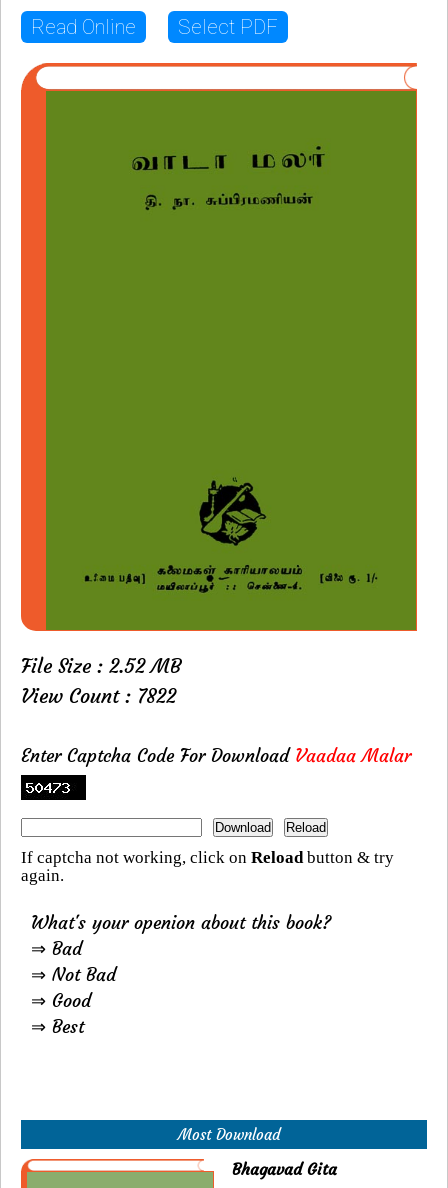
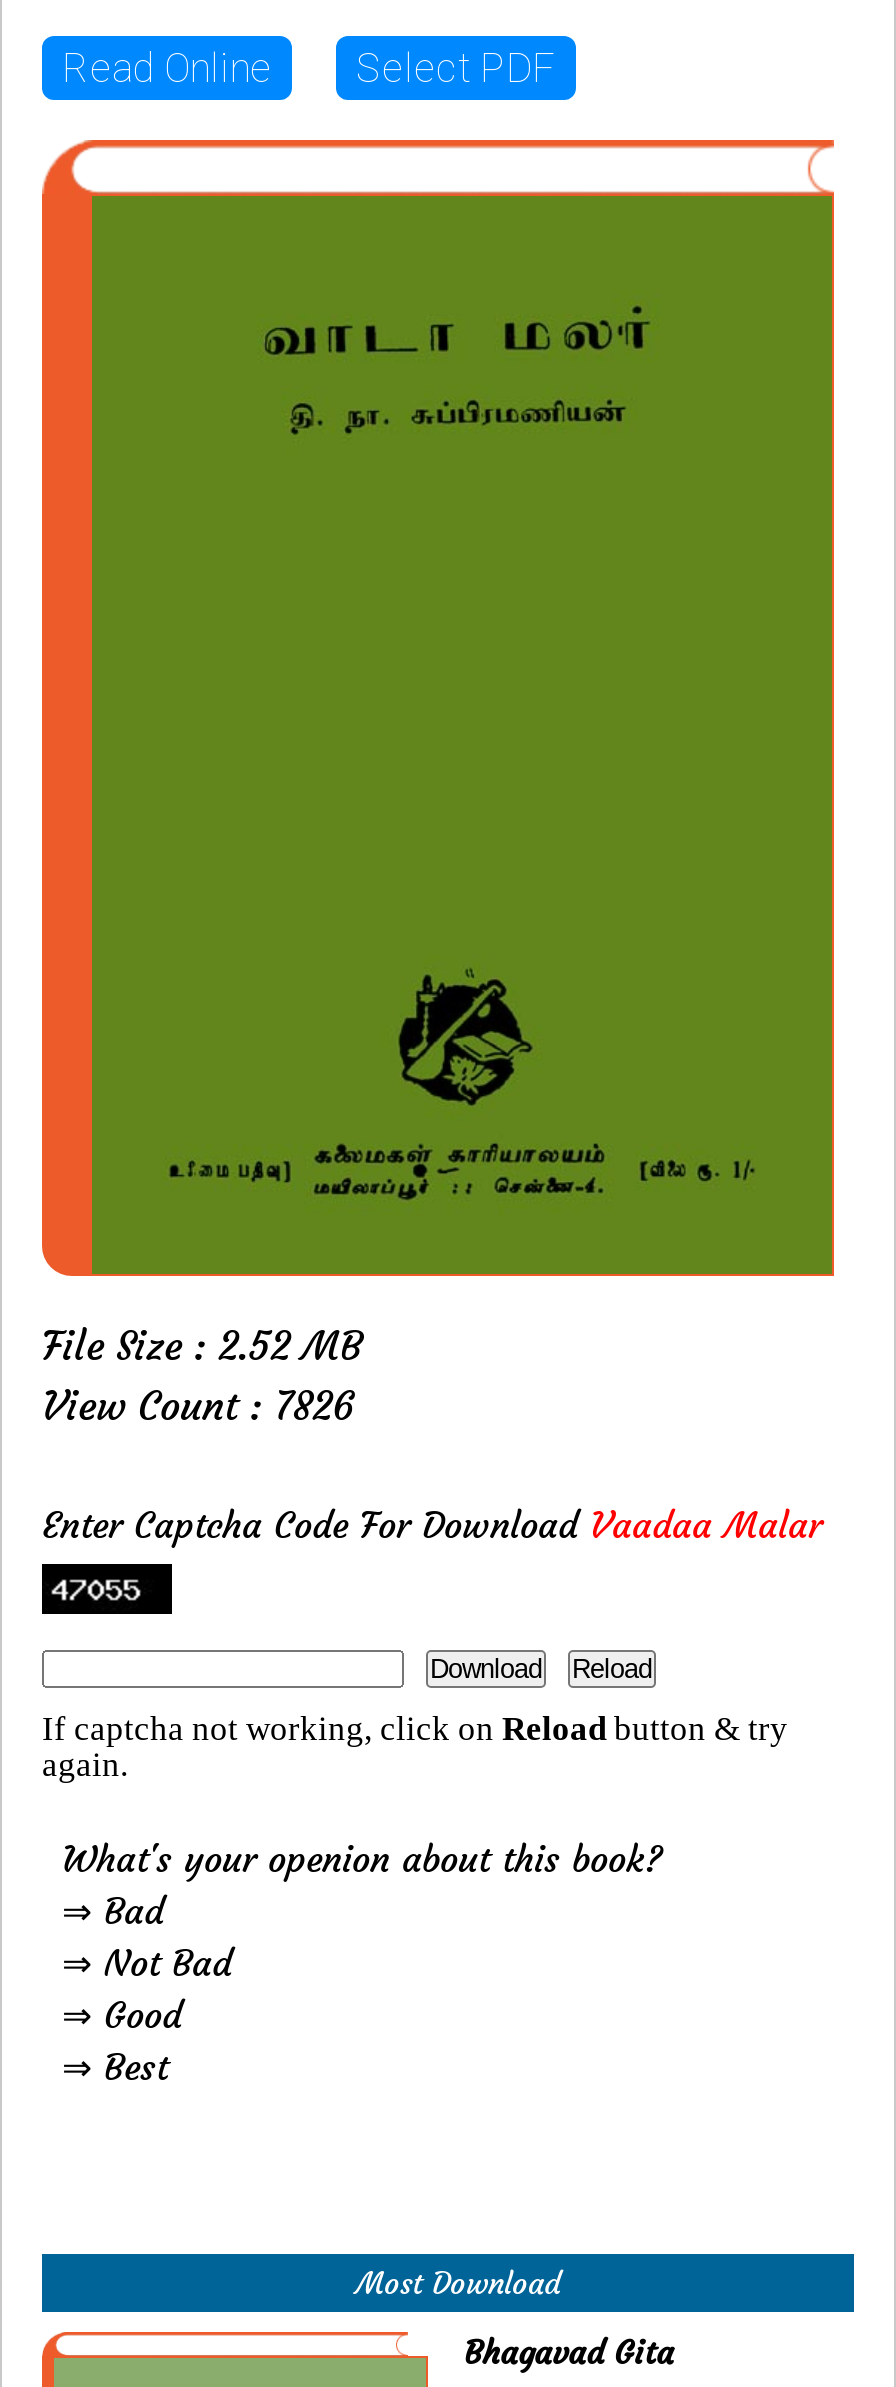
[21,683,176,708] View Count : 7822 -> [42,1380,354,1430] View Count : 7826

